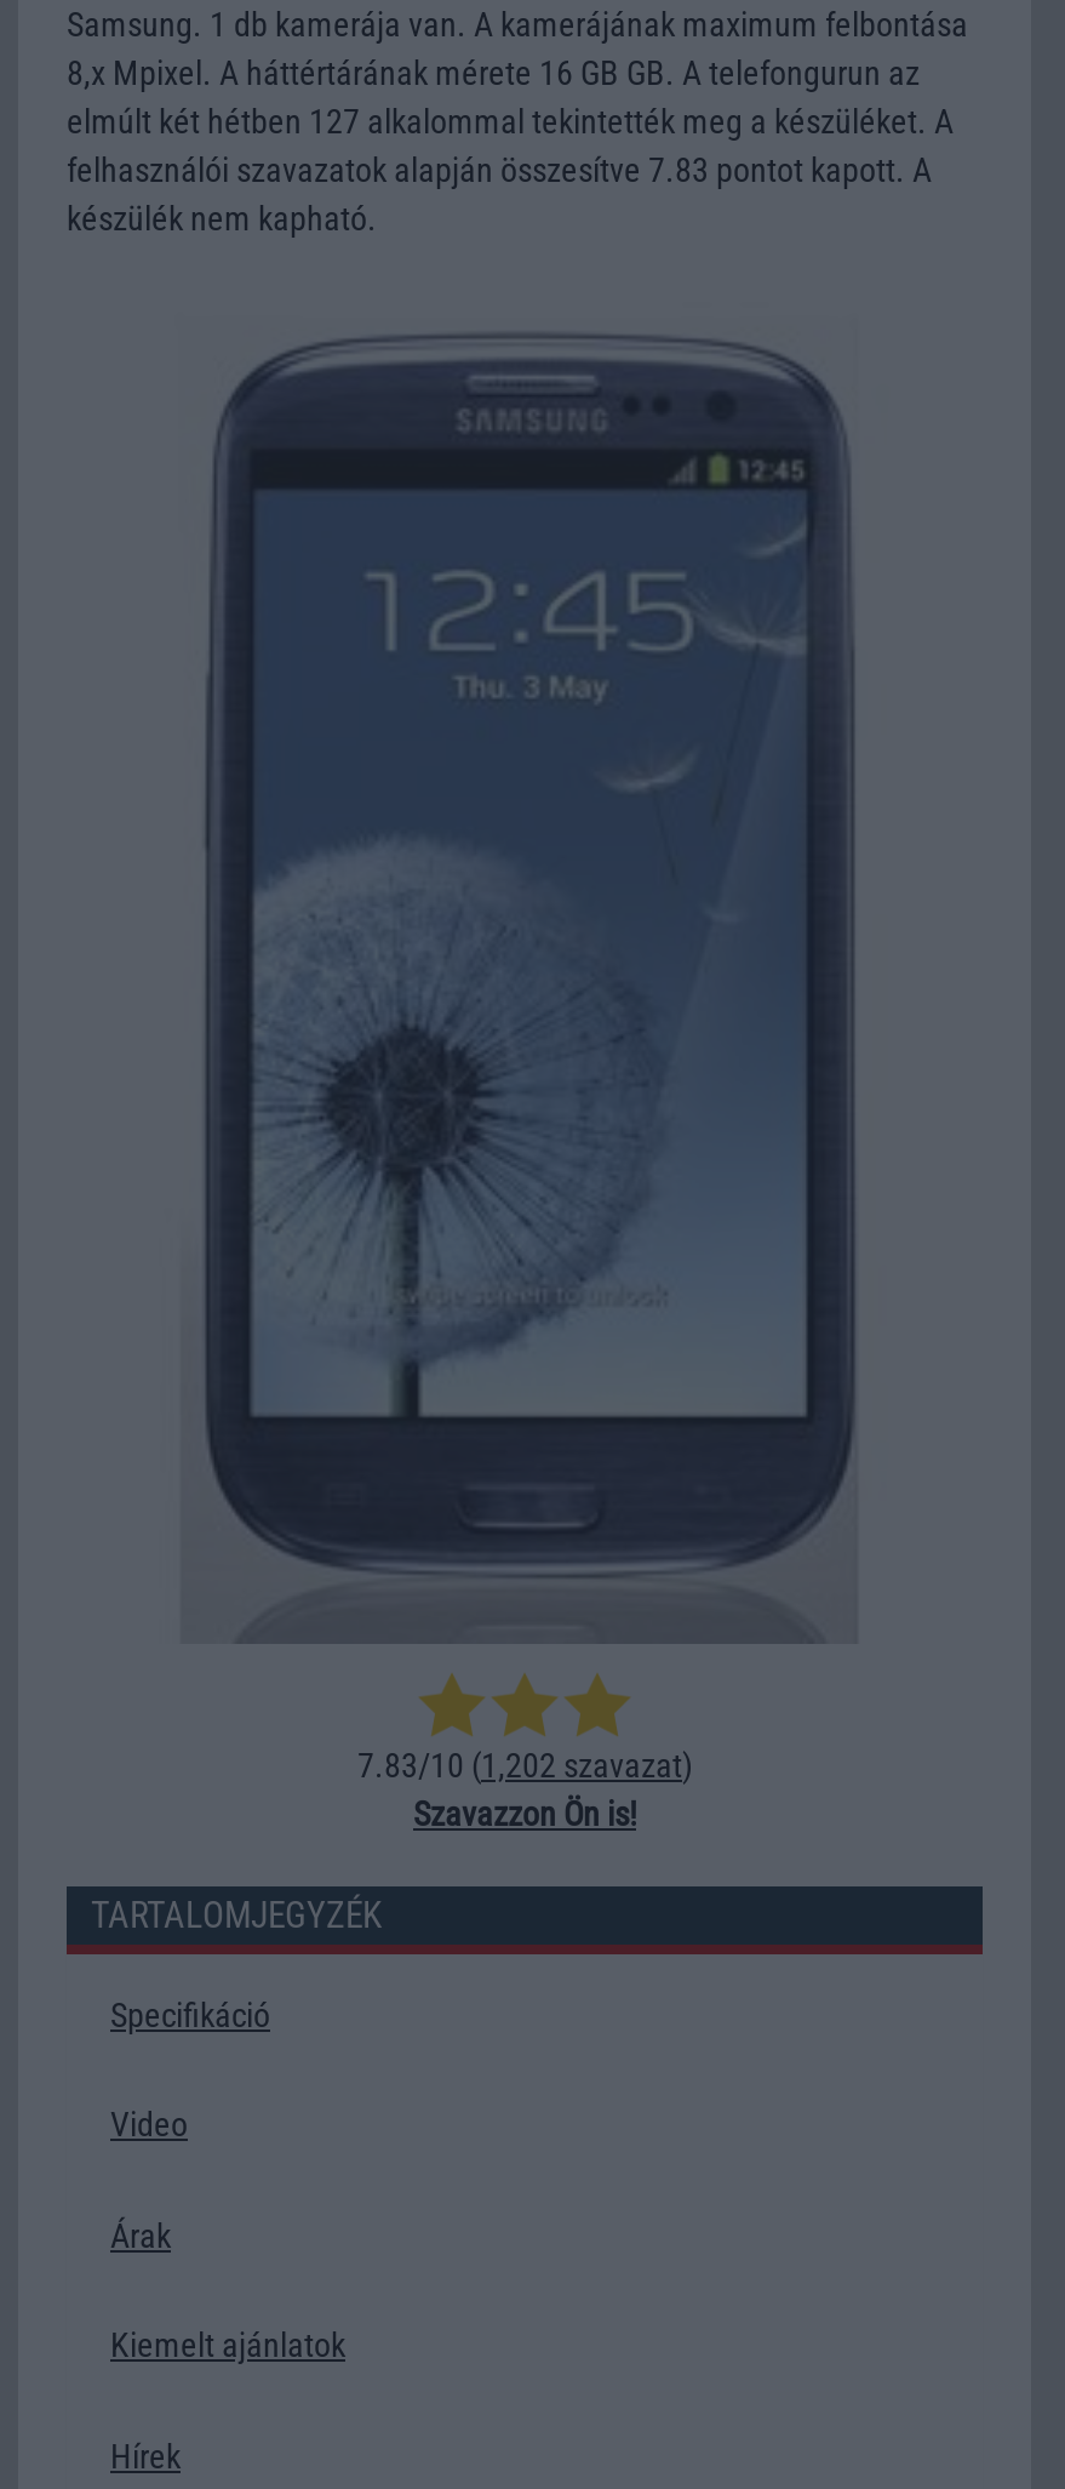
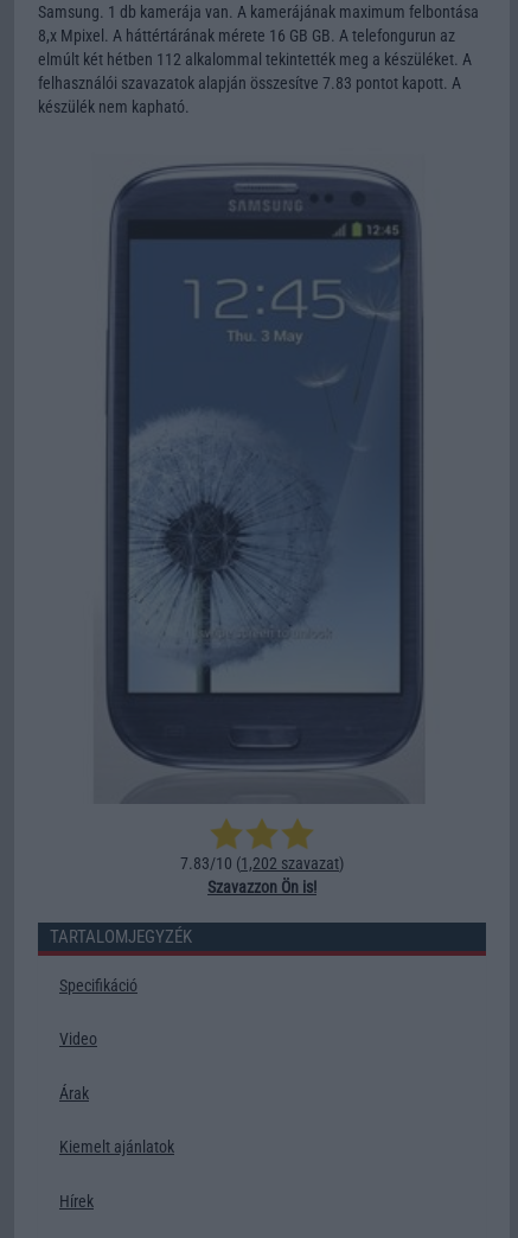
[67,102,954,141] elmúlt két hétben 127 alkalommal tekintették meg a készüléket. A -> [38,50,472,69] elmúlt két hétben 112 alkalommal tekintették meg a készüléket. A

